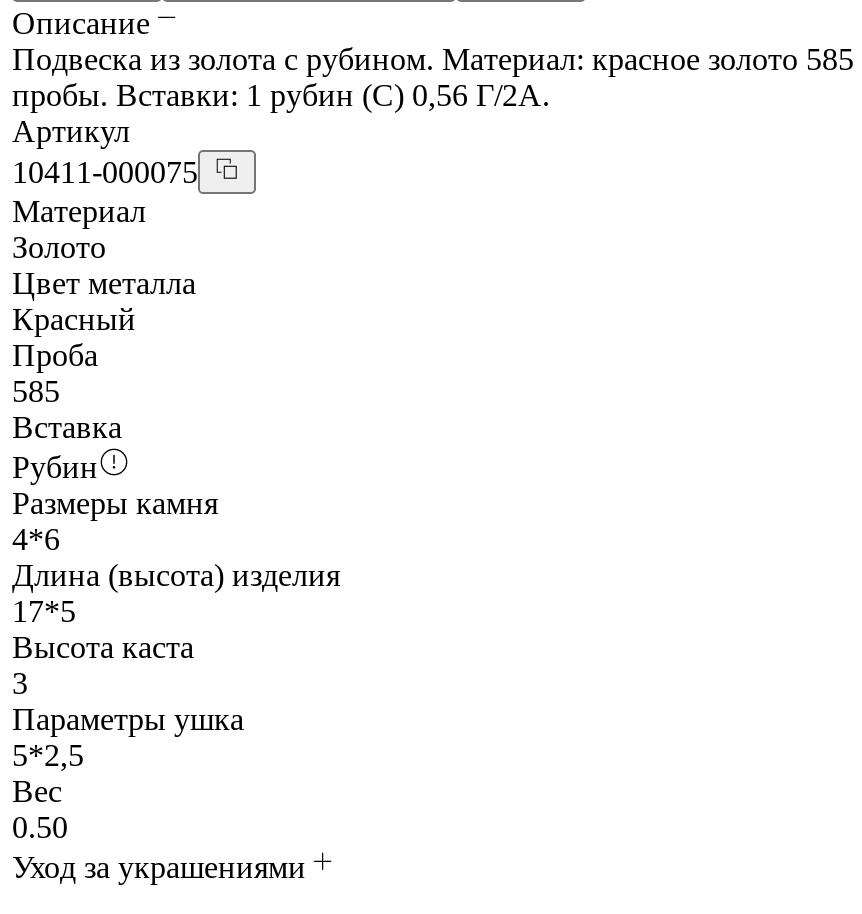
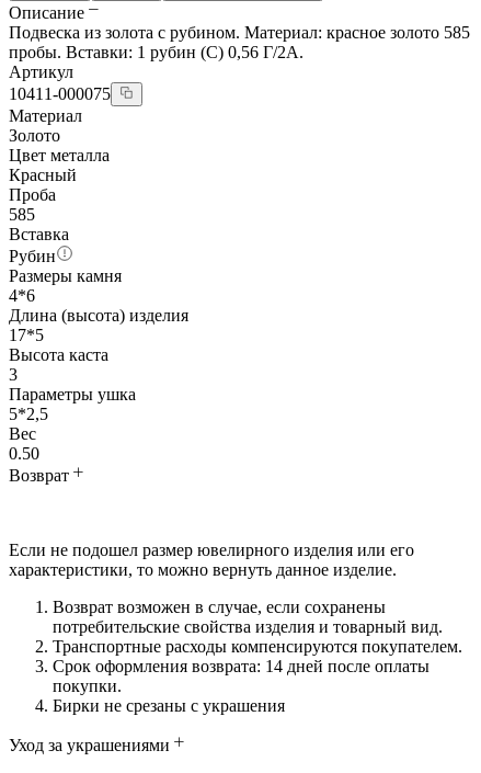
none -> [9,466,69,485] Возврат
none -> [9,541,462,715] Если не подошел размер ювелирного изделия или его | характеристики, то можно вернуть данное изделие. | Возврат возможен в случае, если сохранены | потребительские свойства изделия и товарный вид. | Транспортные расходы компенсируются покупателем. | Срок оформления возврата: 14 дней после оплаты | покупки. | Бирки не срезаны с украшения

